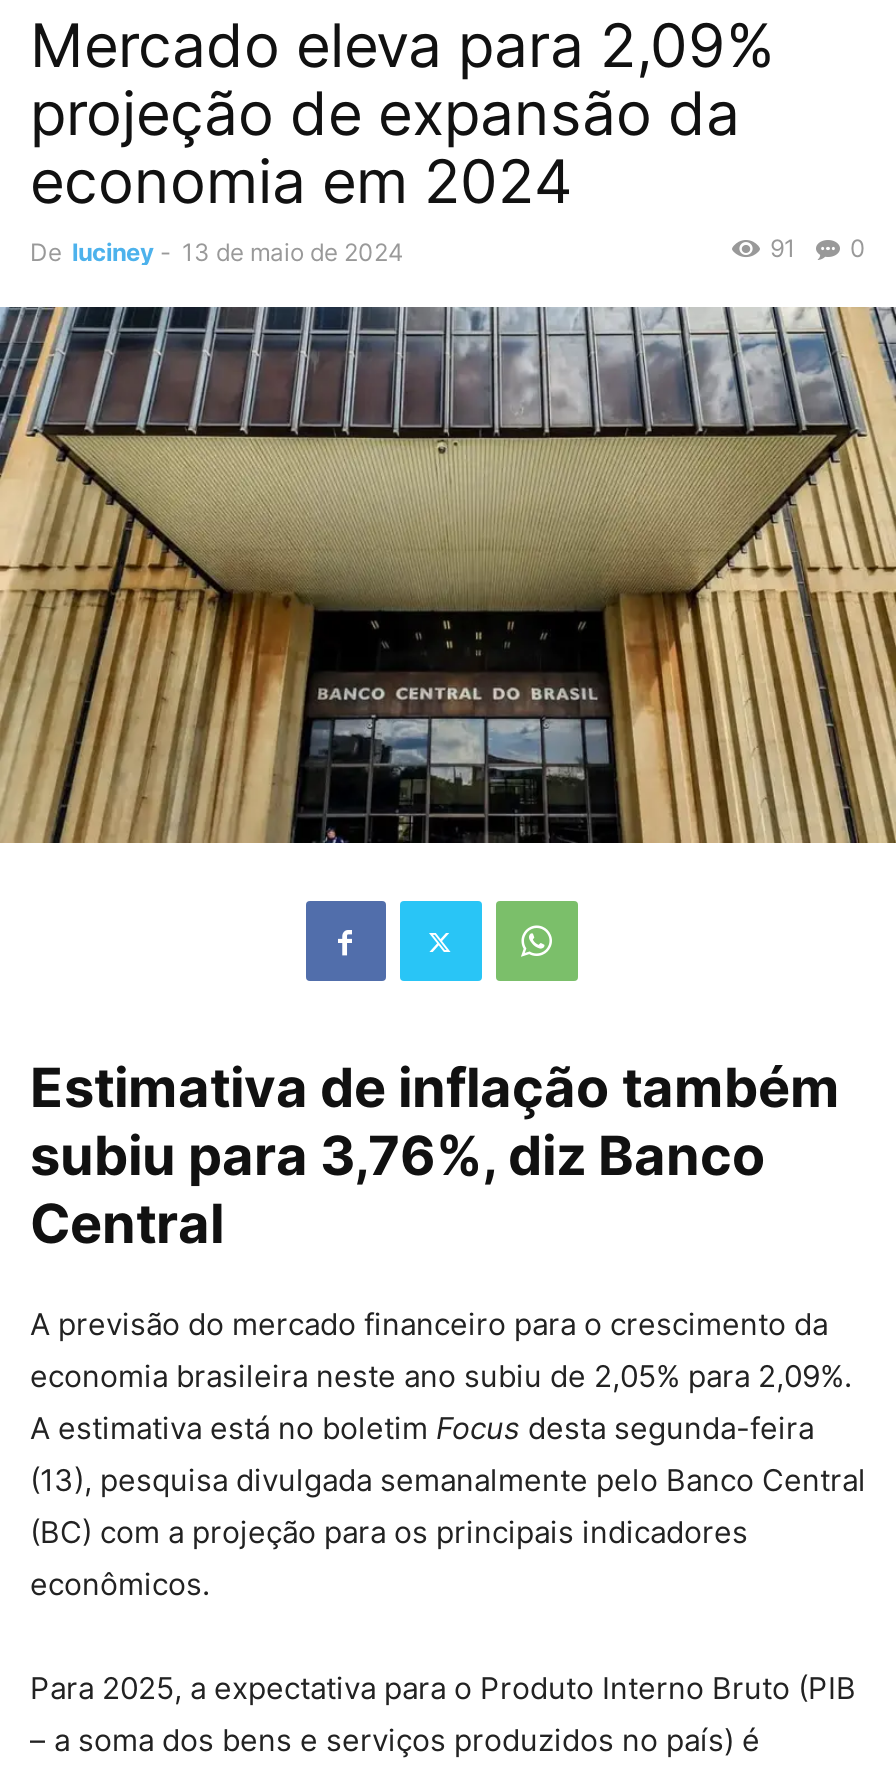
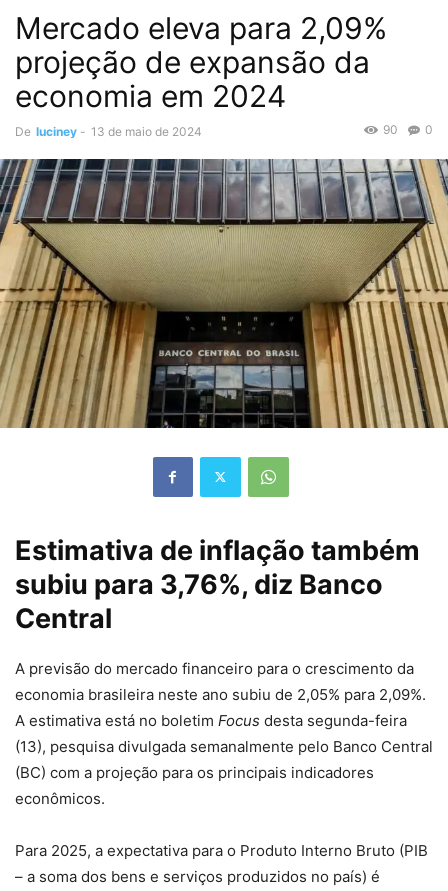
[770,233,866,263] 91 0 -> [383,122,433,137] 90 0

